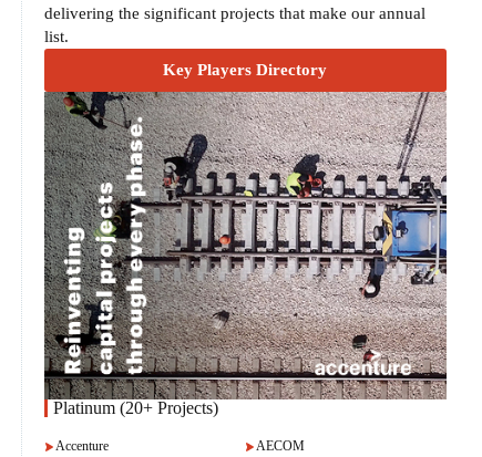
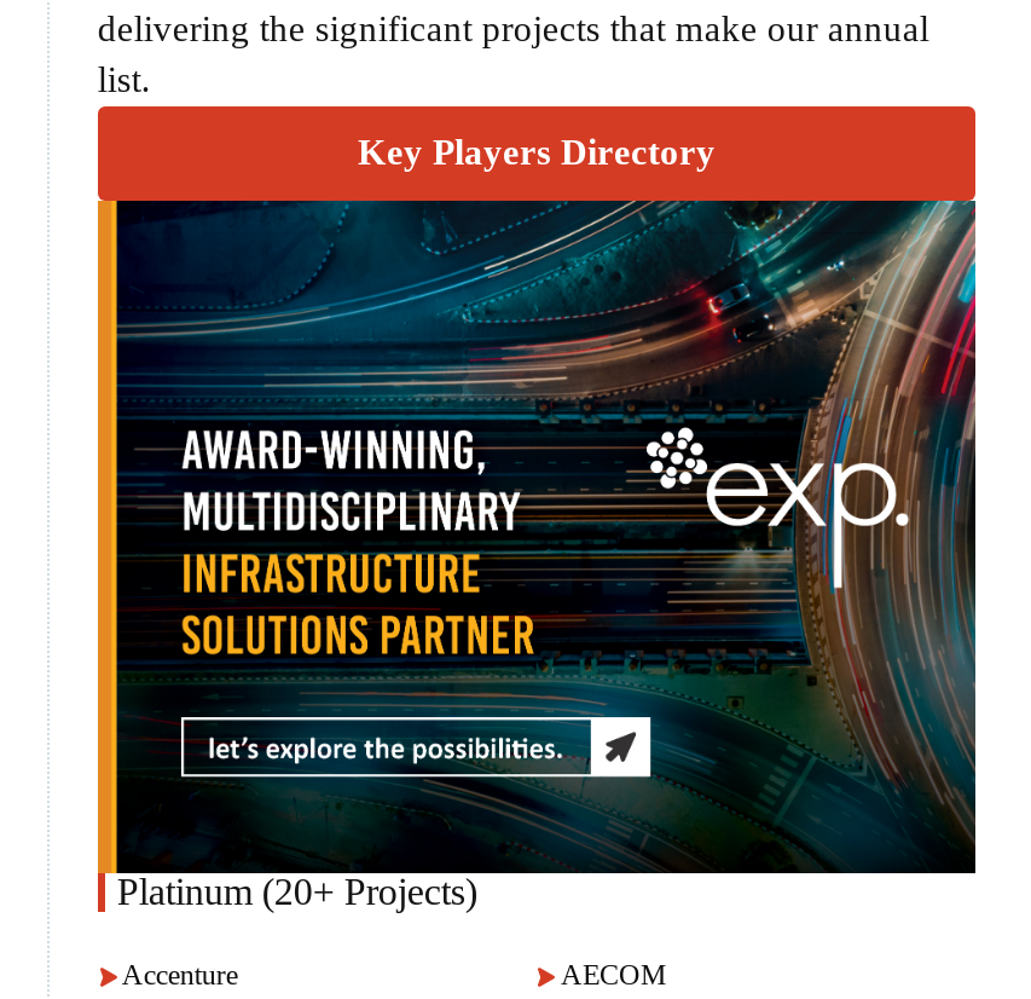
[43,91,448,401] [image] -> [95,198,978,876] [image]

